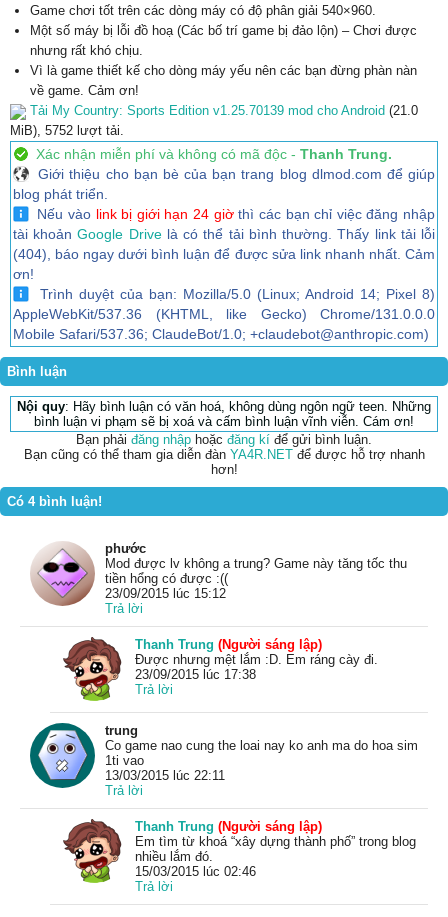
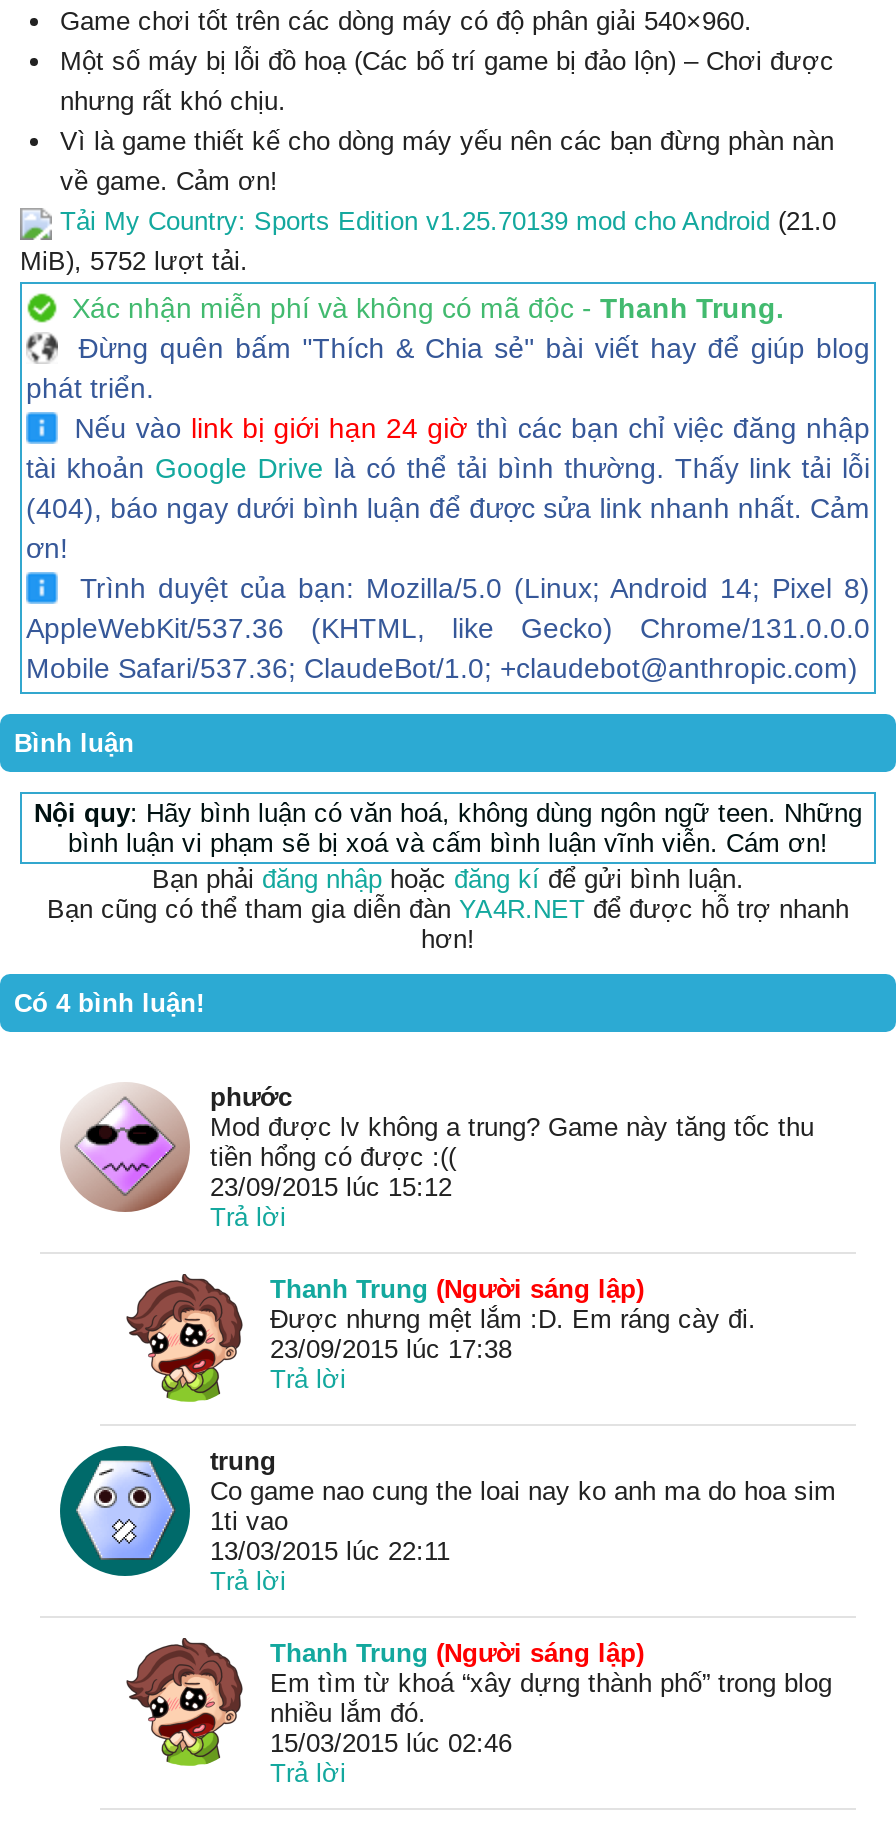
[13,166,435,202] Giới thiệu cho bạn bè của bạn trang blog dlmod.com để giúp | blog phát triển. -> [26,332,870,404] Đừng quên bấm "Thích & Chia sẻ" bài viết hay để giúp blog | phát triển.

